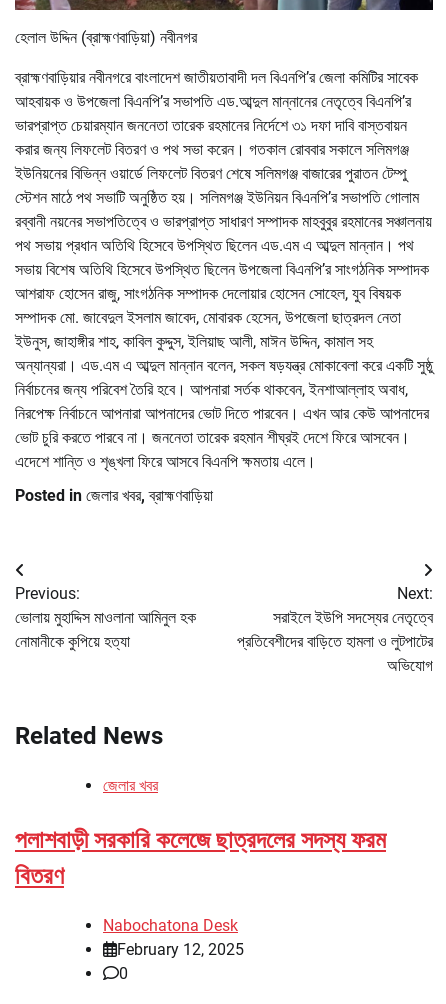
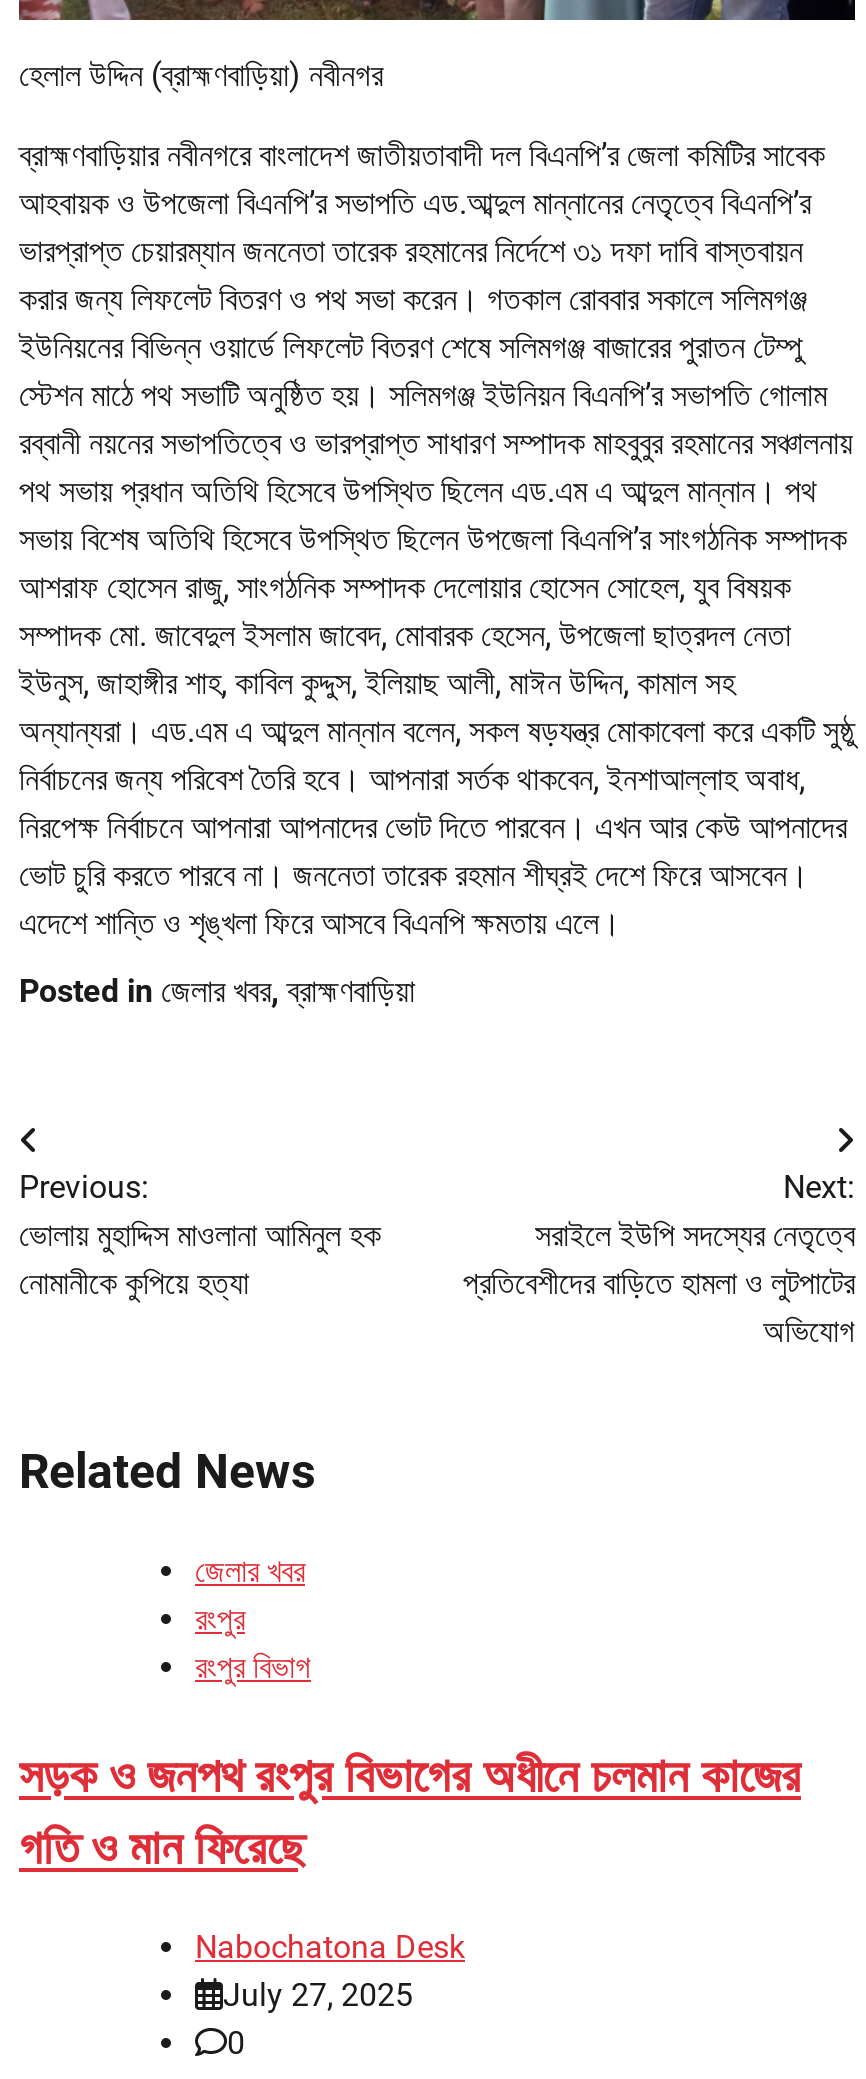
[15,826,386,890] পলাশবাড়ী সরকারি কলেজে ছাত্রদলের সদস্য ফরম | বিতরণ -> [19,1600,801,1876] রংপুর | রংপুর বিভাগ | সড়ক ও জনপথ রংপুর বিভাগের অধীনে চলমান কাজের | গতি ও মান ফিরেছে
[117,940,244,959] February 12, 2025 -> [223,1976,413,2014] July 27, 2025

